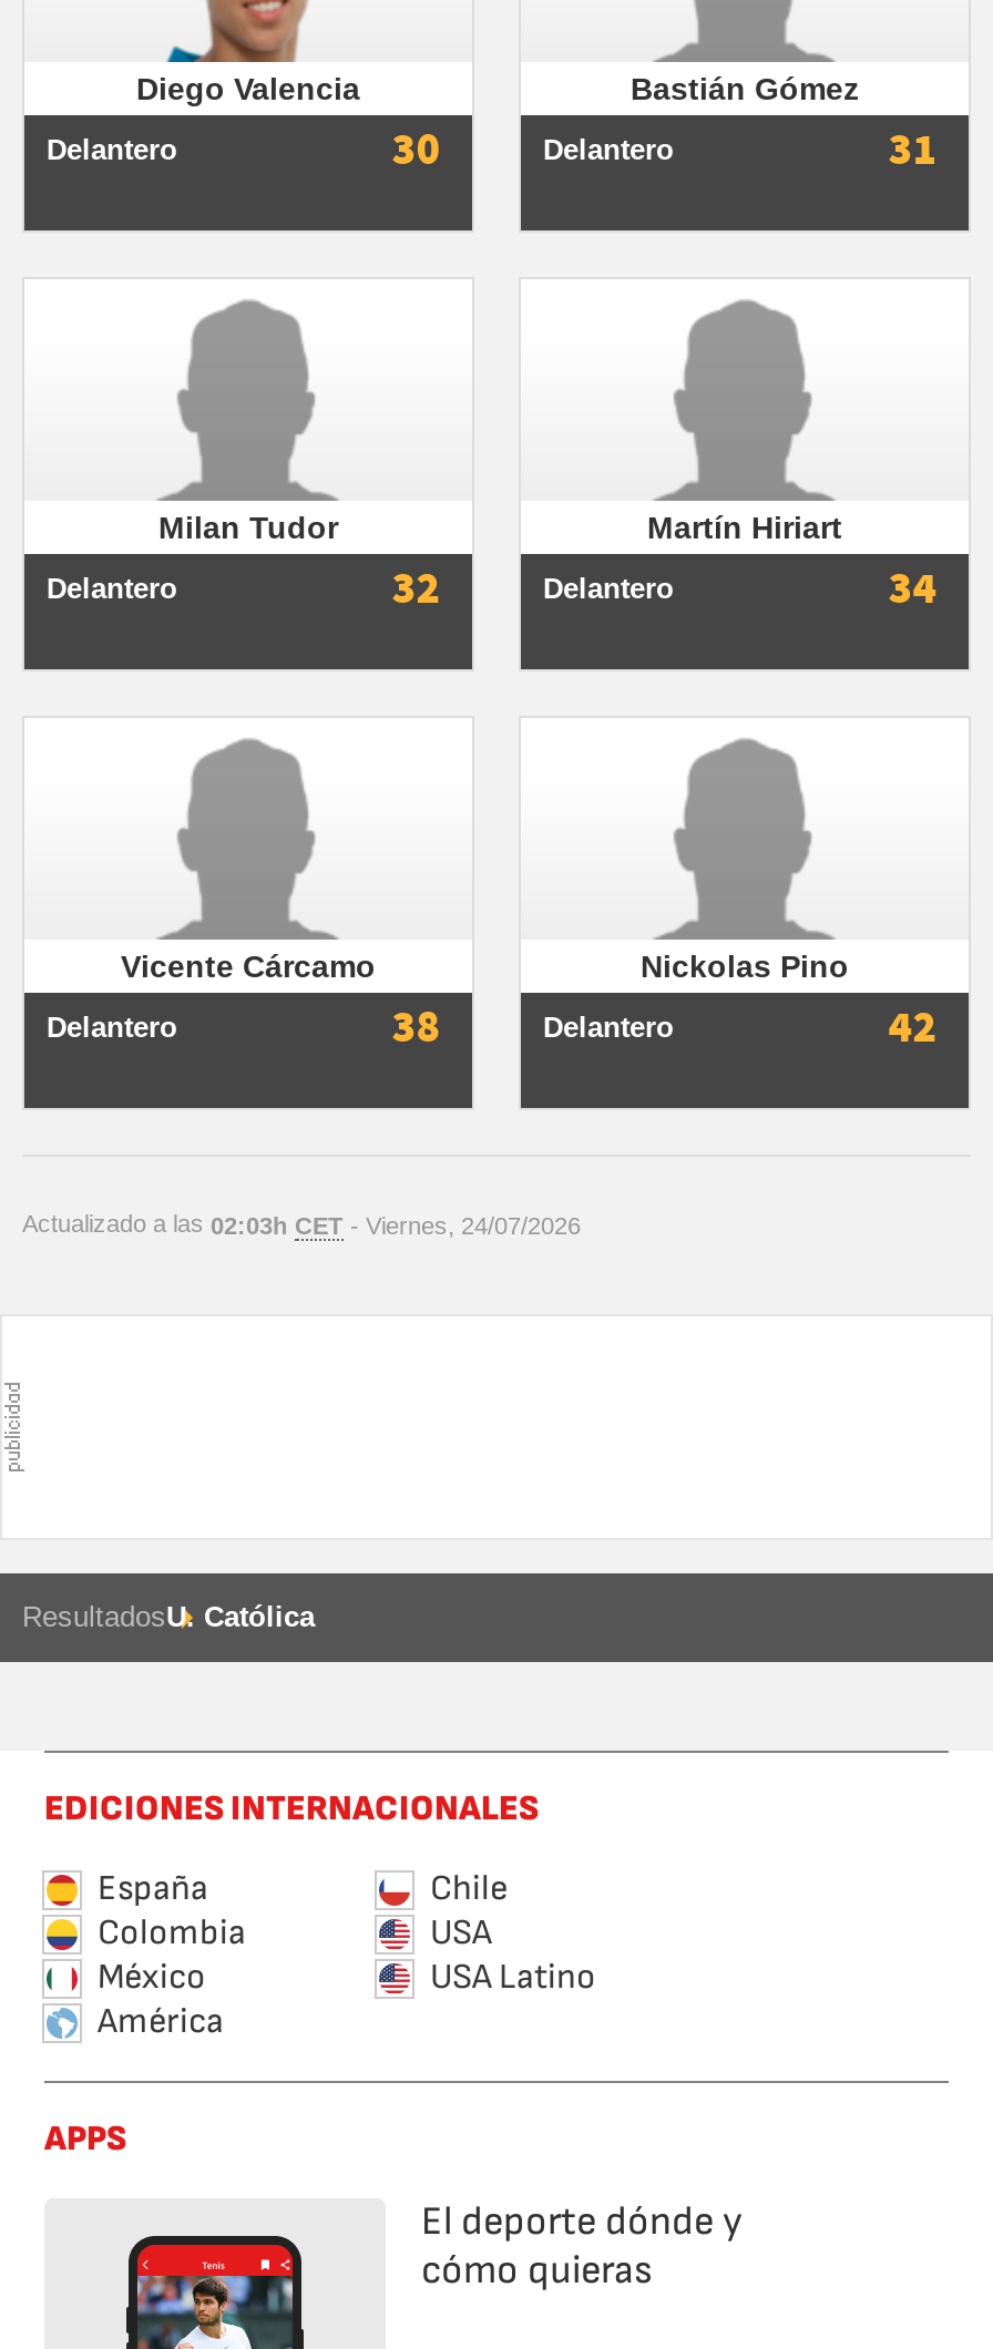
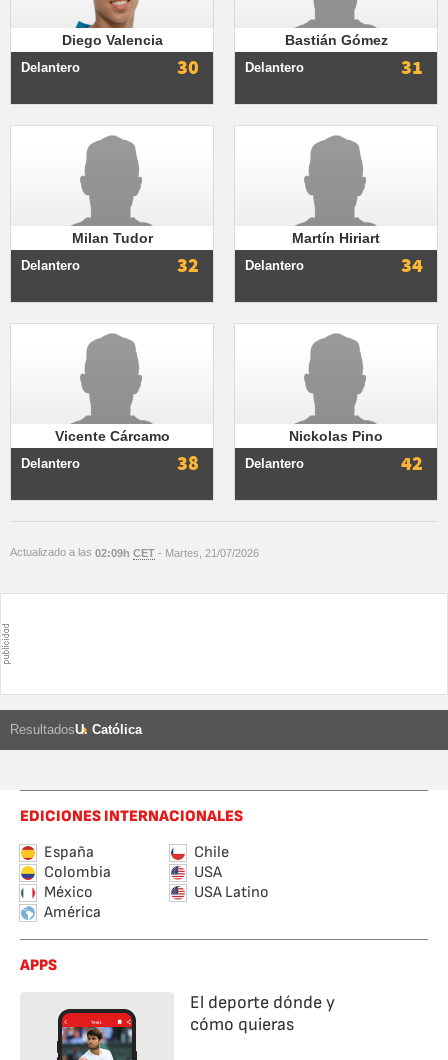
[22,1210,581,1239] Actualizado a las 02:03h CET - Viernes, 24/07/2026 -> [10,546,259,559] Actualizado a las 02:09h CET - Martes, 21/07/2026

